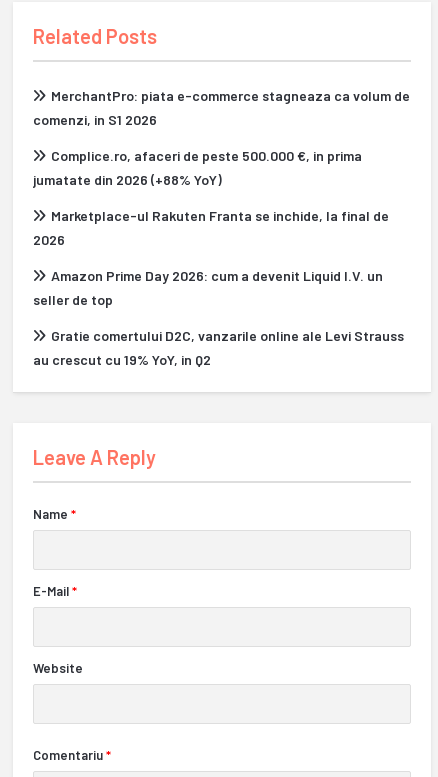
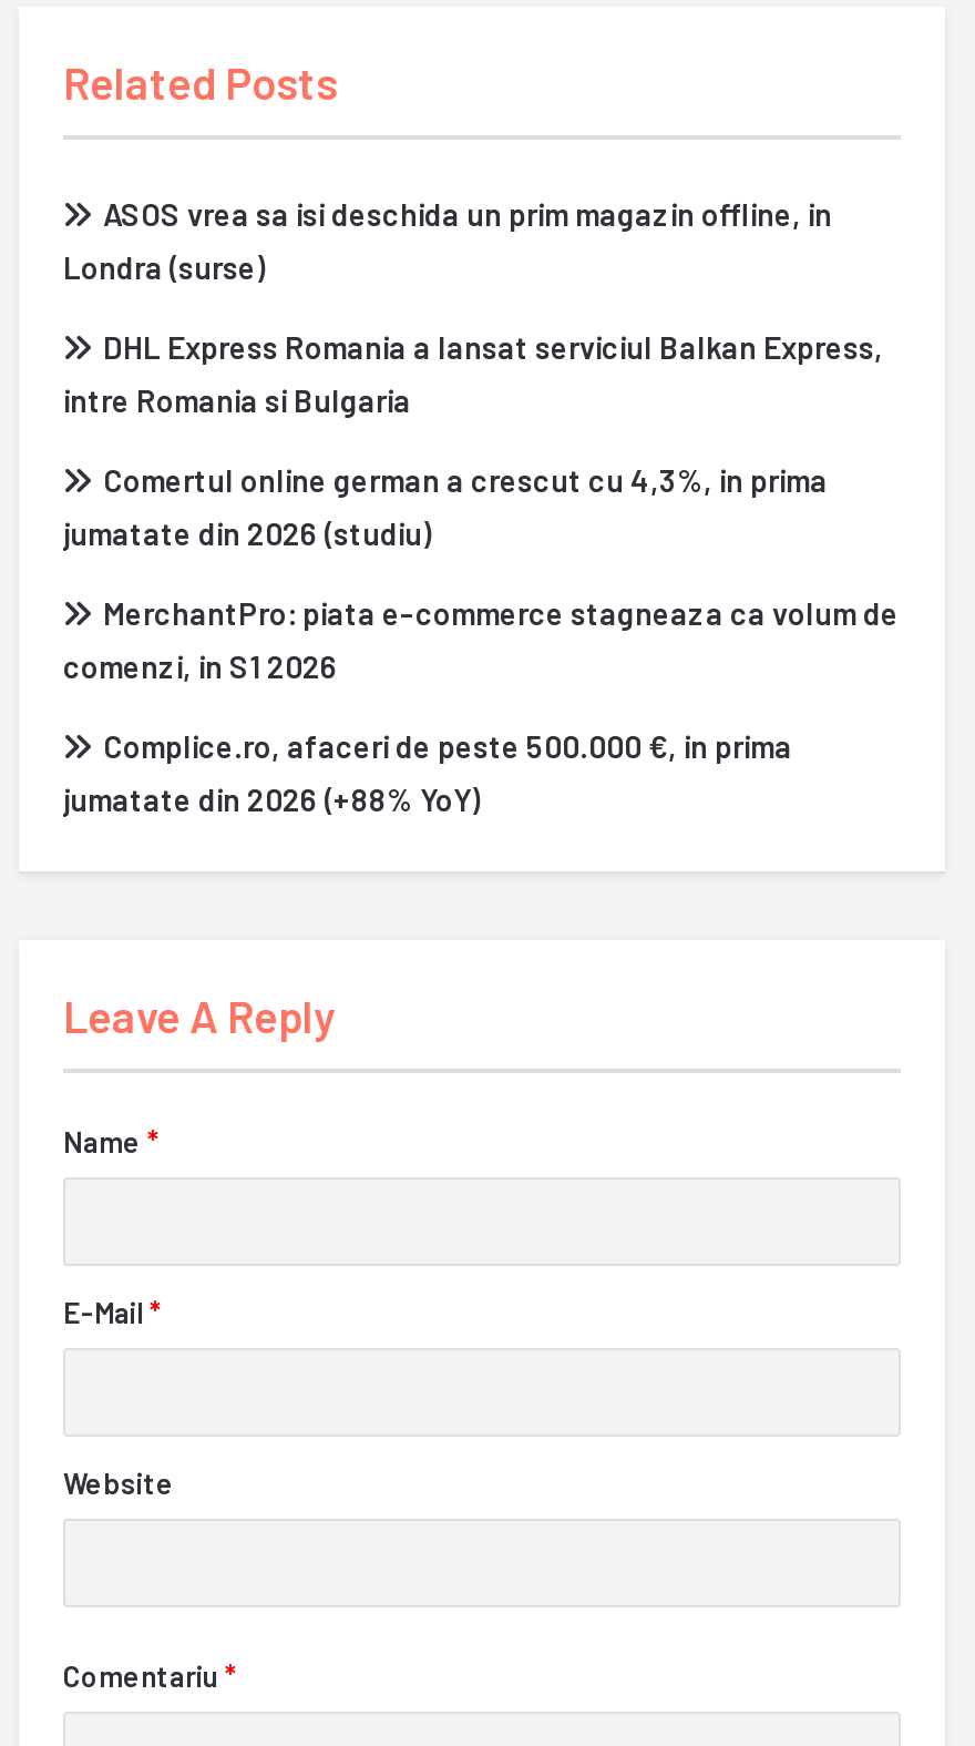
none -> [63,194,883,551] ASOS vrea sa isi deschida un prim magazin offline, in | Londra (surse) | DHL Express Romania a lansat serviciul Balkan Express, | intre Romania si Bulgaria | Comertul online german a crescut cu 4,3%, in prima | jumatate din 2026 (studiu)
moved [33,87,410,188] -> [63,593,899,817]: MerchantPro: piata e-commerce stagneaza ca volum de | comenzi, in S1 2026 | Complice.ro, afaceri de peste 500.000 €, in prima | jumatate din 2026 (+88% YoY)
[33,207,404,368] Marketplace-ul Rakuten Franta se inchide, la final de | 2026 | Amazon Prime Day 2026: cum a devenit Liquid I.V. un | seller de top | Gratie comertului D2C, vanzarile online ale Levi Strauss | au crescut cu 19% YoY, in Q2 -> none

